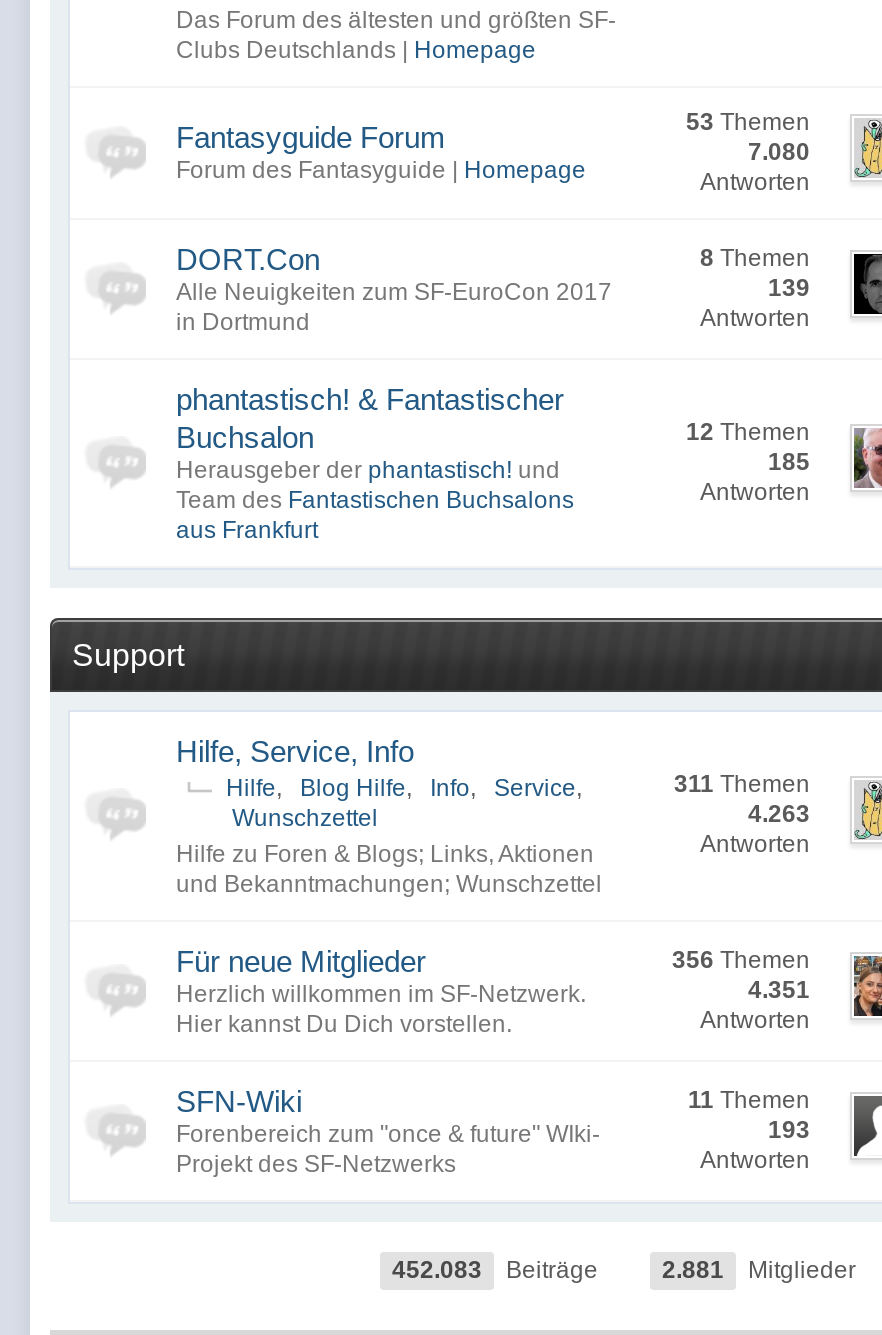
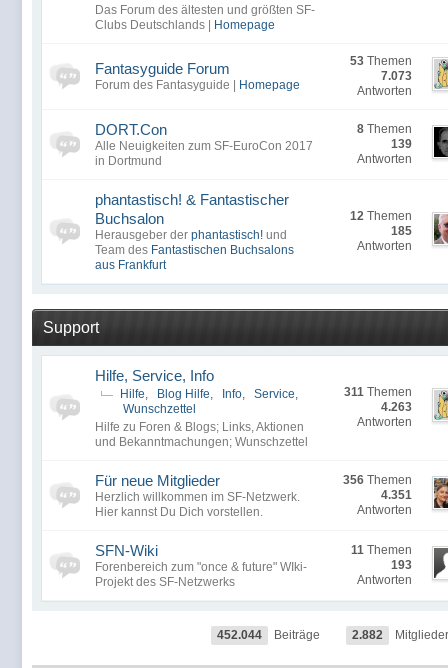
[748,138,810,166] 7.080 -> [381,69,412,83] 7.073
[392,1256,598,1284] 452.083 Beiträge -> [217,628,320,642] 452.044 Beiträge
[662,1256,856,1284] 2.881 Mitglieder -> [352,628,448,642] 2.882 Mitglieder

